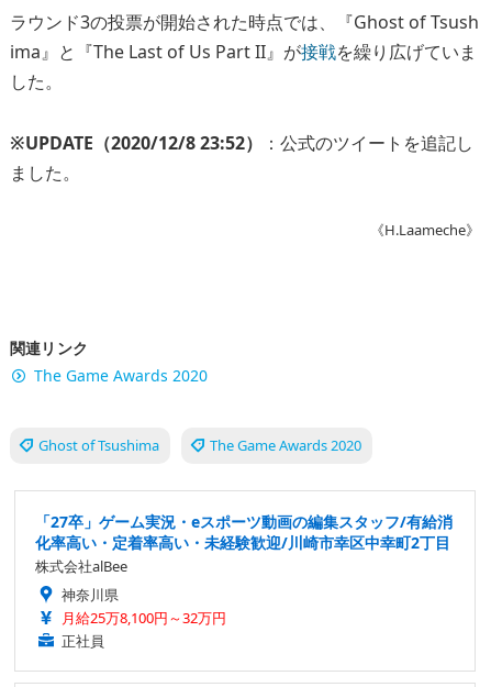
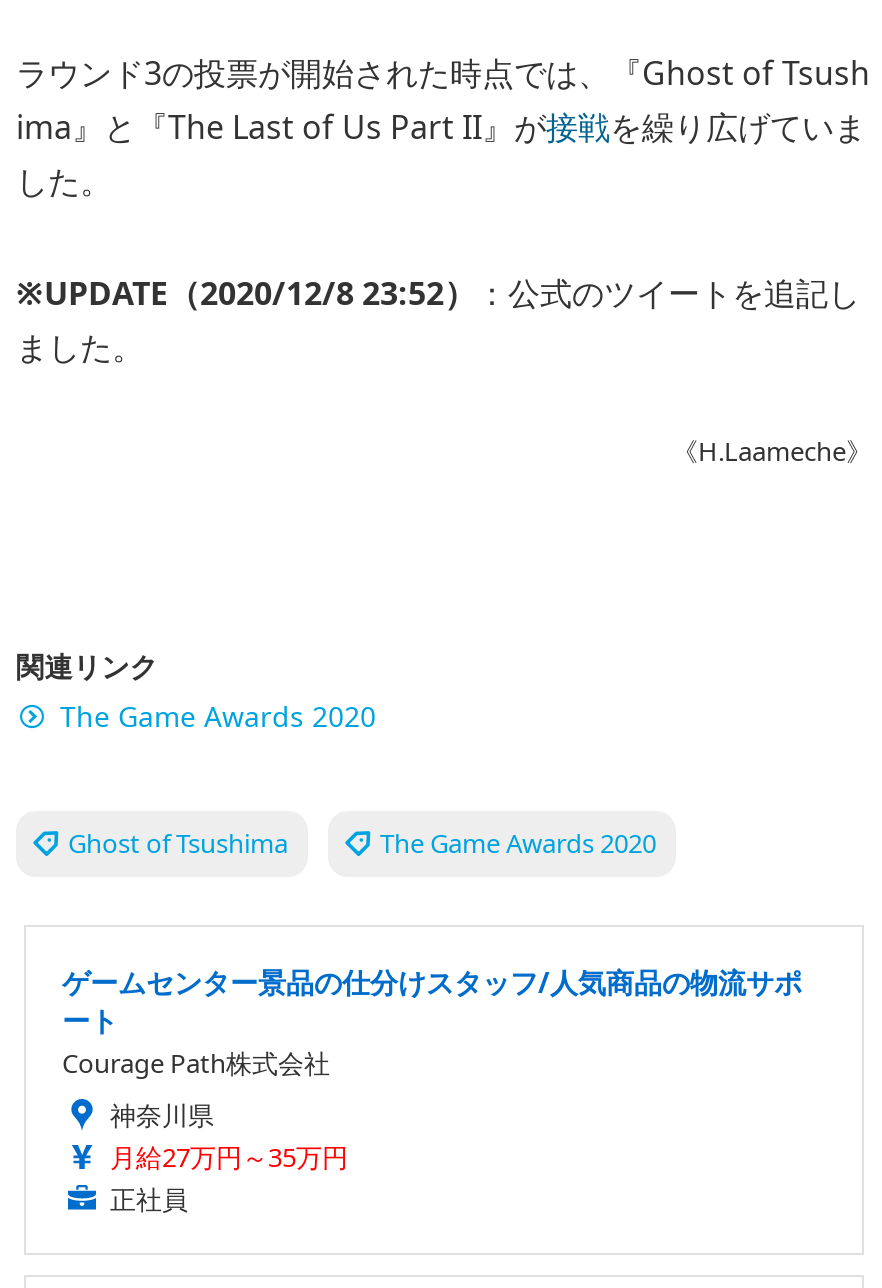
[35,511,453,576] 「27卒」ゲーム実況・eスポーツ動画の編集スタッフ/有給消 | 化率高い・定着率高い・未経験歓迎/川崎市幸区中幸町2丁目 | 株式会社alBee -> [62,962,802,1080] ゲームセンター景品の仕分けスタッフ/人気商品の物流サポ | ート | Courage Path株式会社
[62,607,226,627] 月給25万8,100円～32万円 -> [110,1138,348,1174] 月給27万円～35万円

